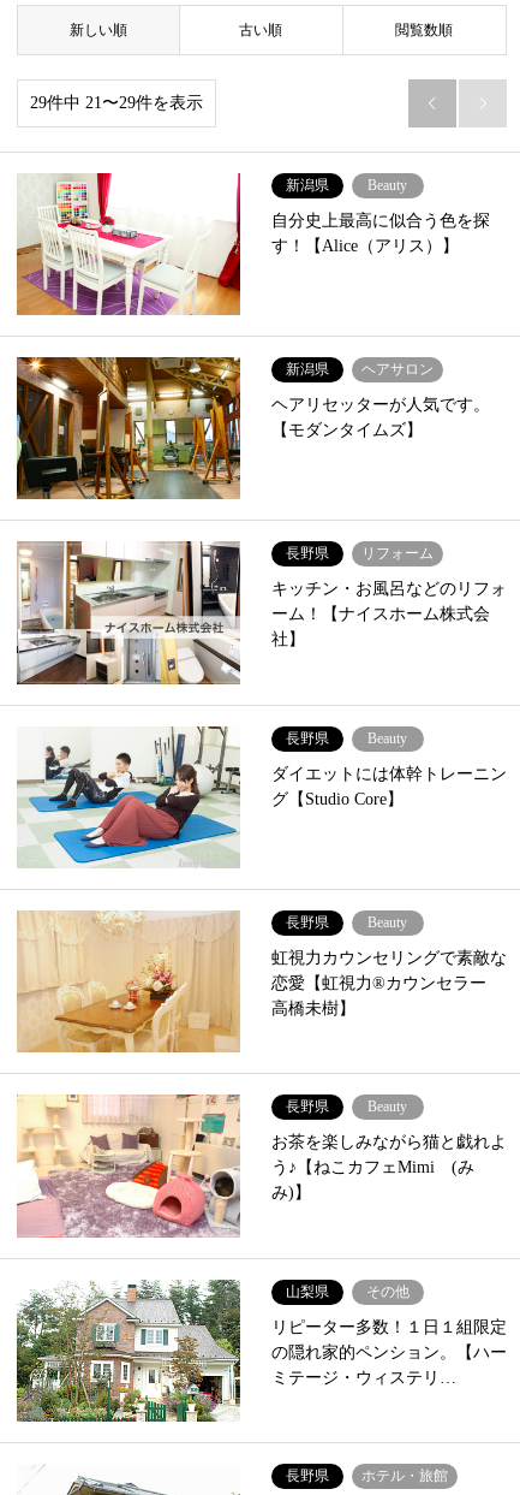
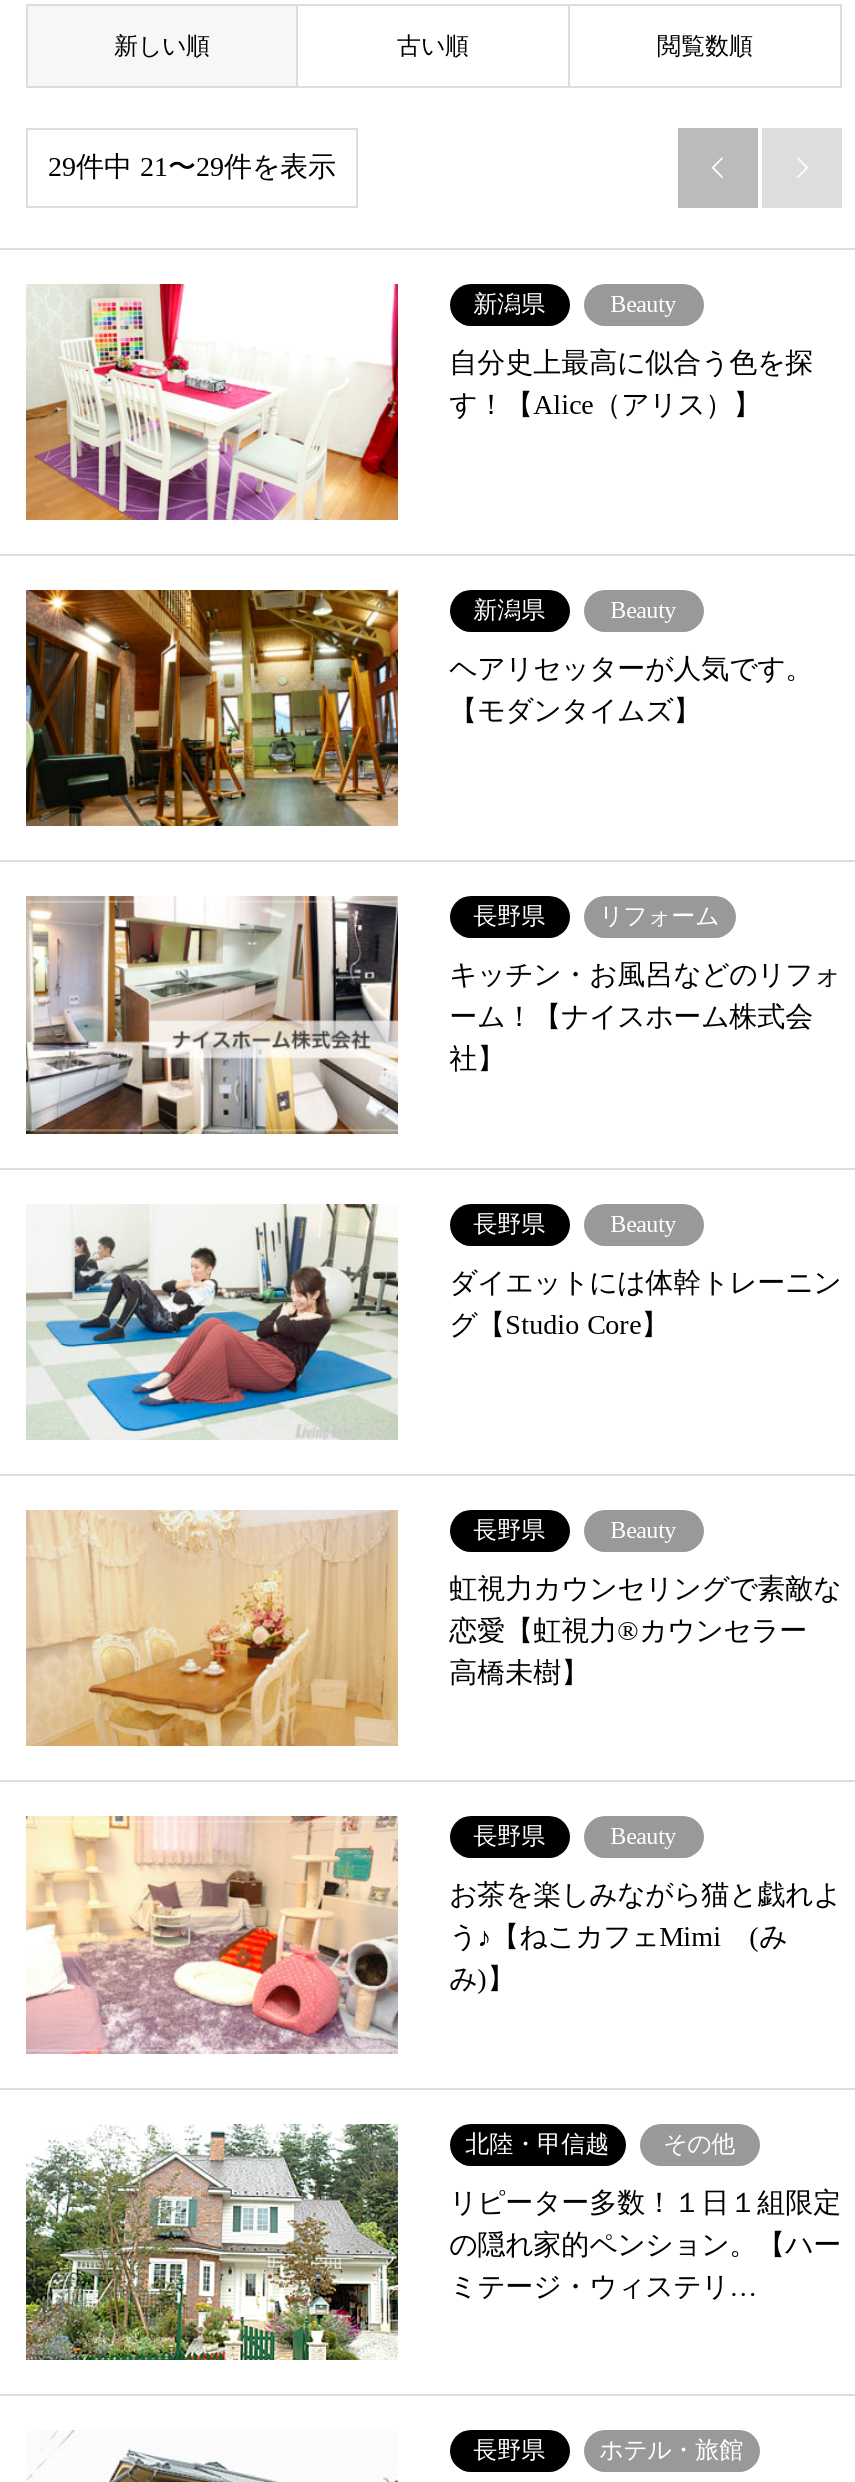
[361,361,433,378] ヘアサロン -> [610,596,676,624] Beauty
[285,1283,329,1300] 山梨県 -> [465,2129,609,2157] 北陸・甲信越

